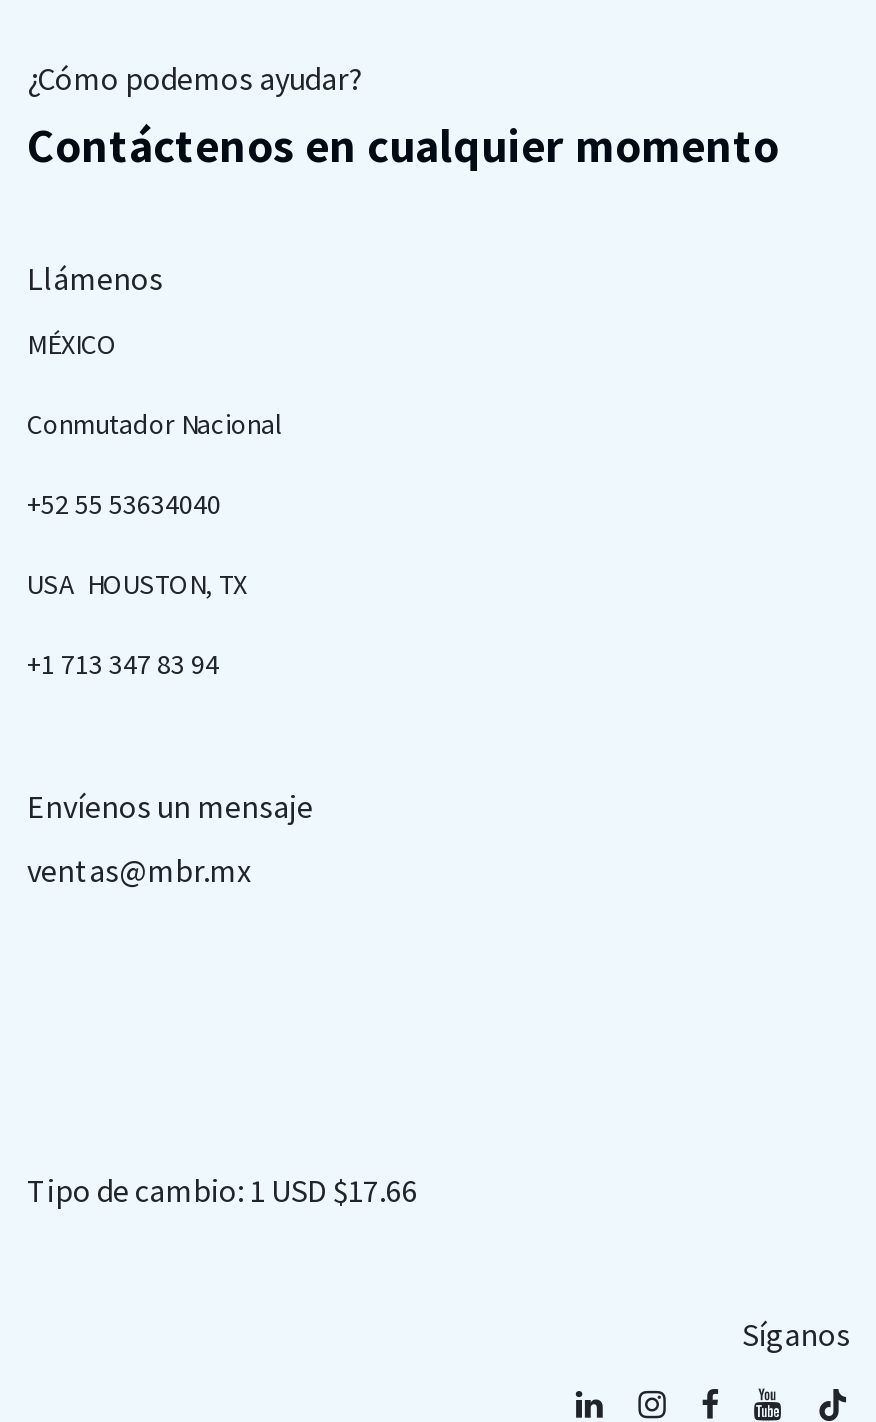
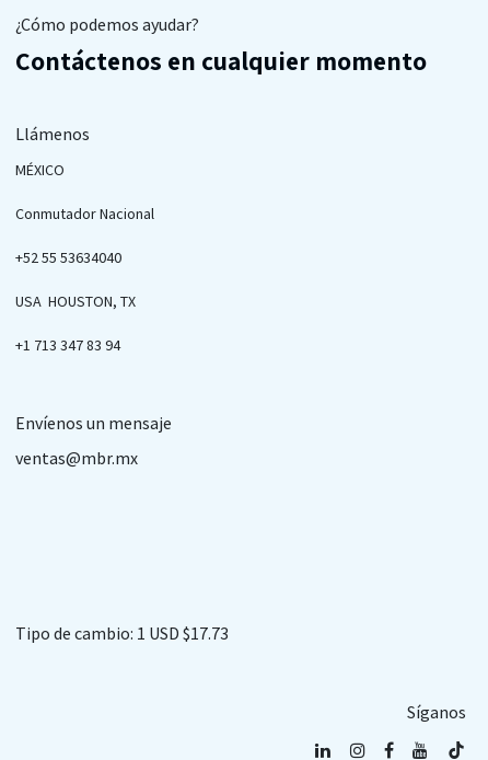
[27,1170,417,1210] Tipo de cambio: 1 USD $17.66 -> [15,622,229,644] Tipo de cambio: 1 USD $17.73

